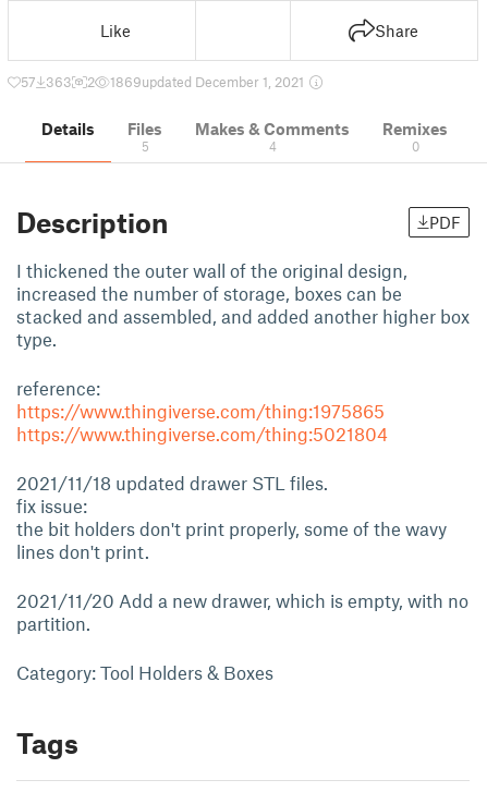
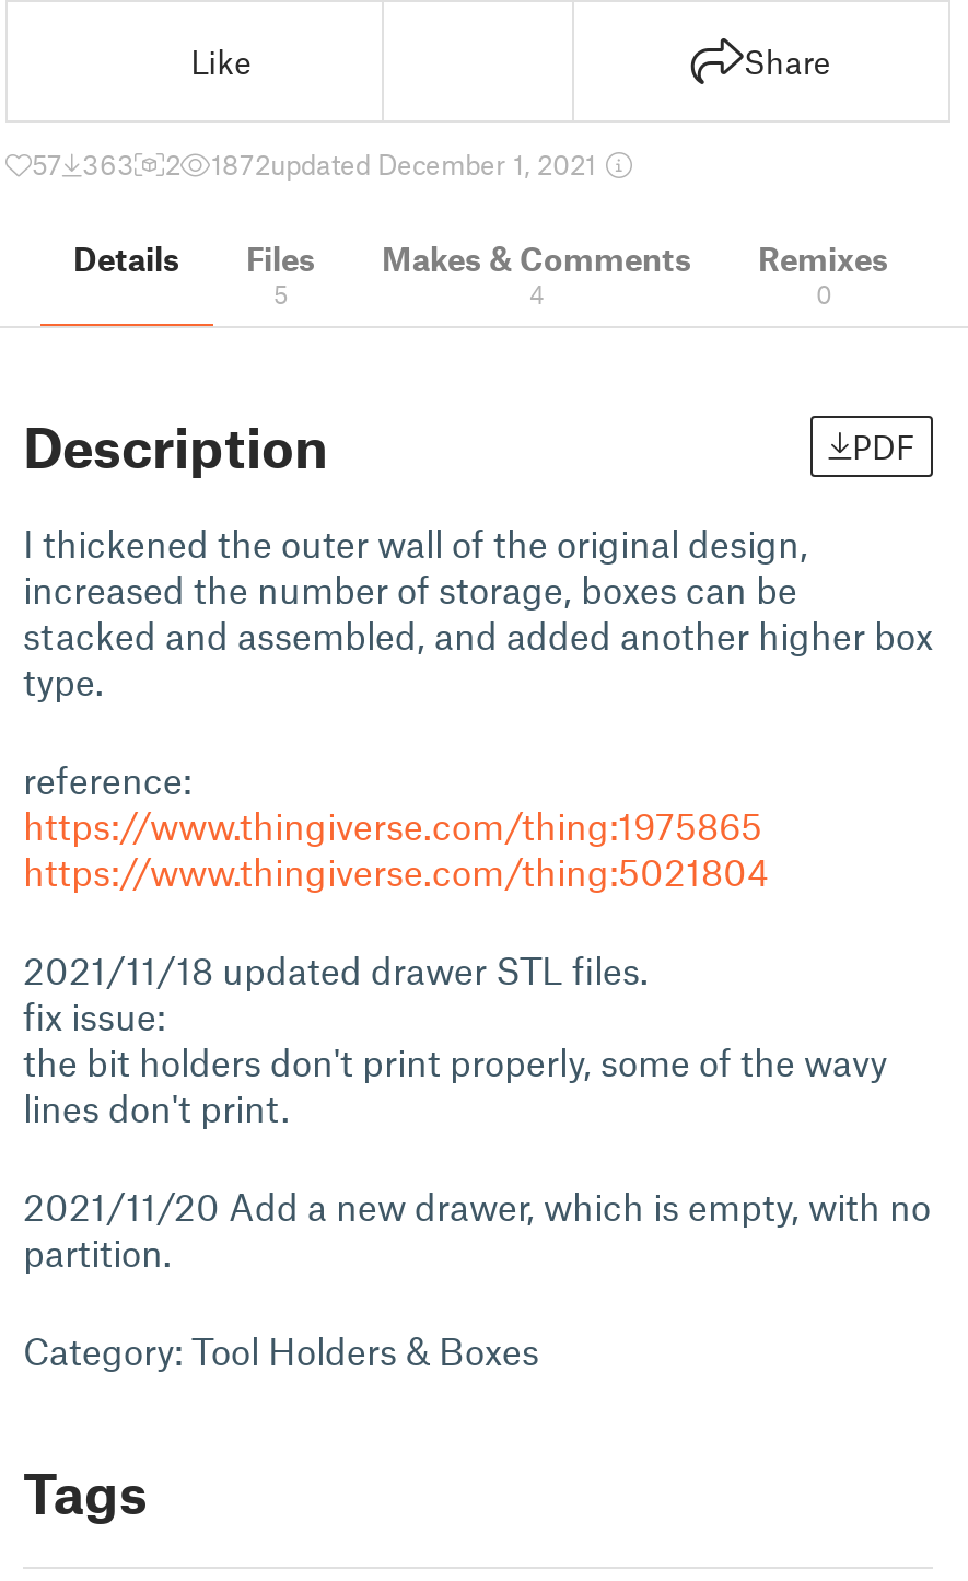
[110,73,307,90] 1869updated December 1, 2021 -> [211,147,603,182] 1872updated December 1, 2021

